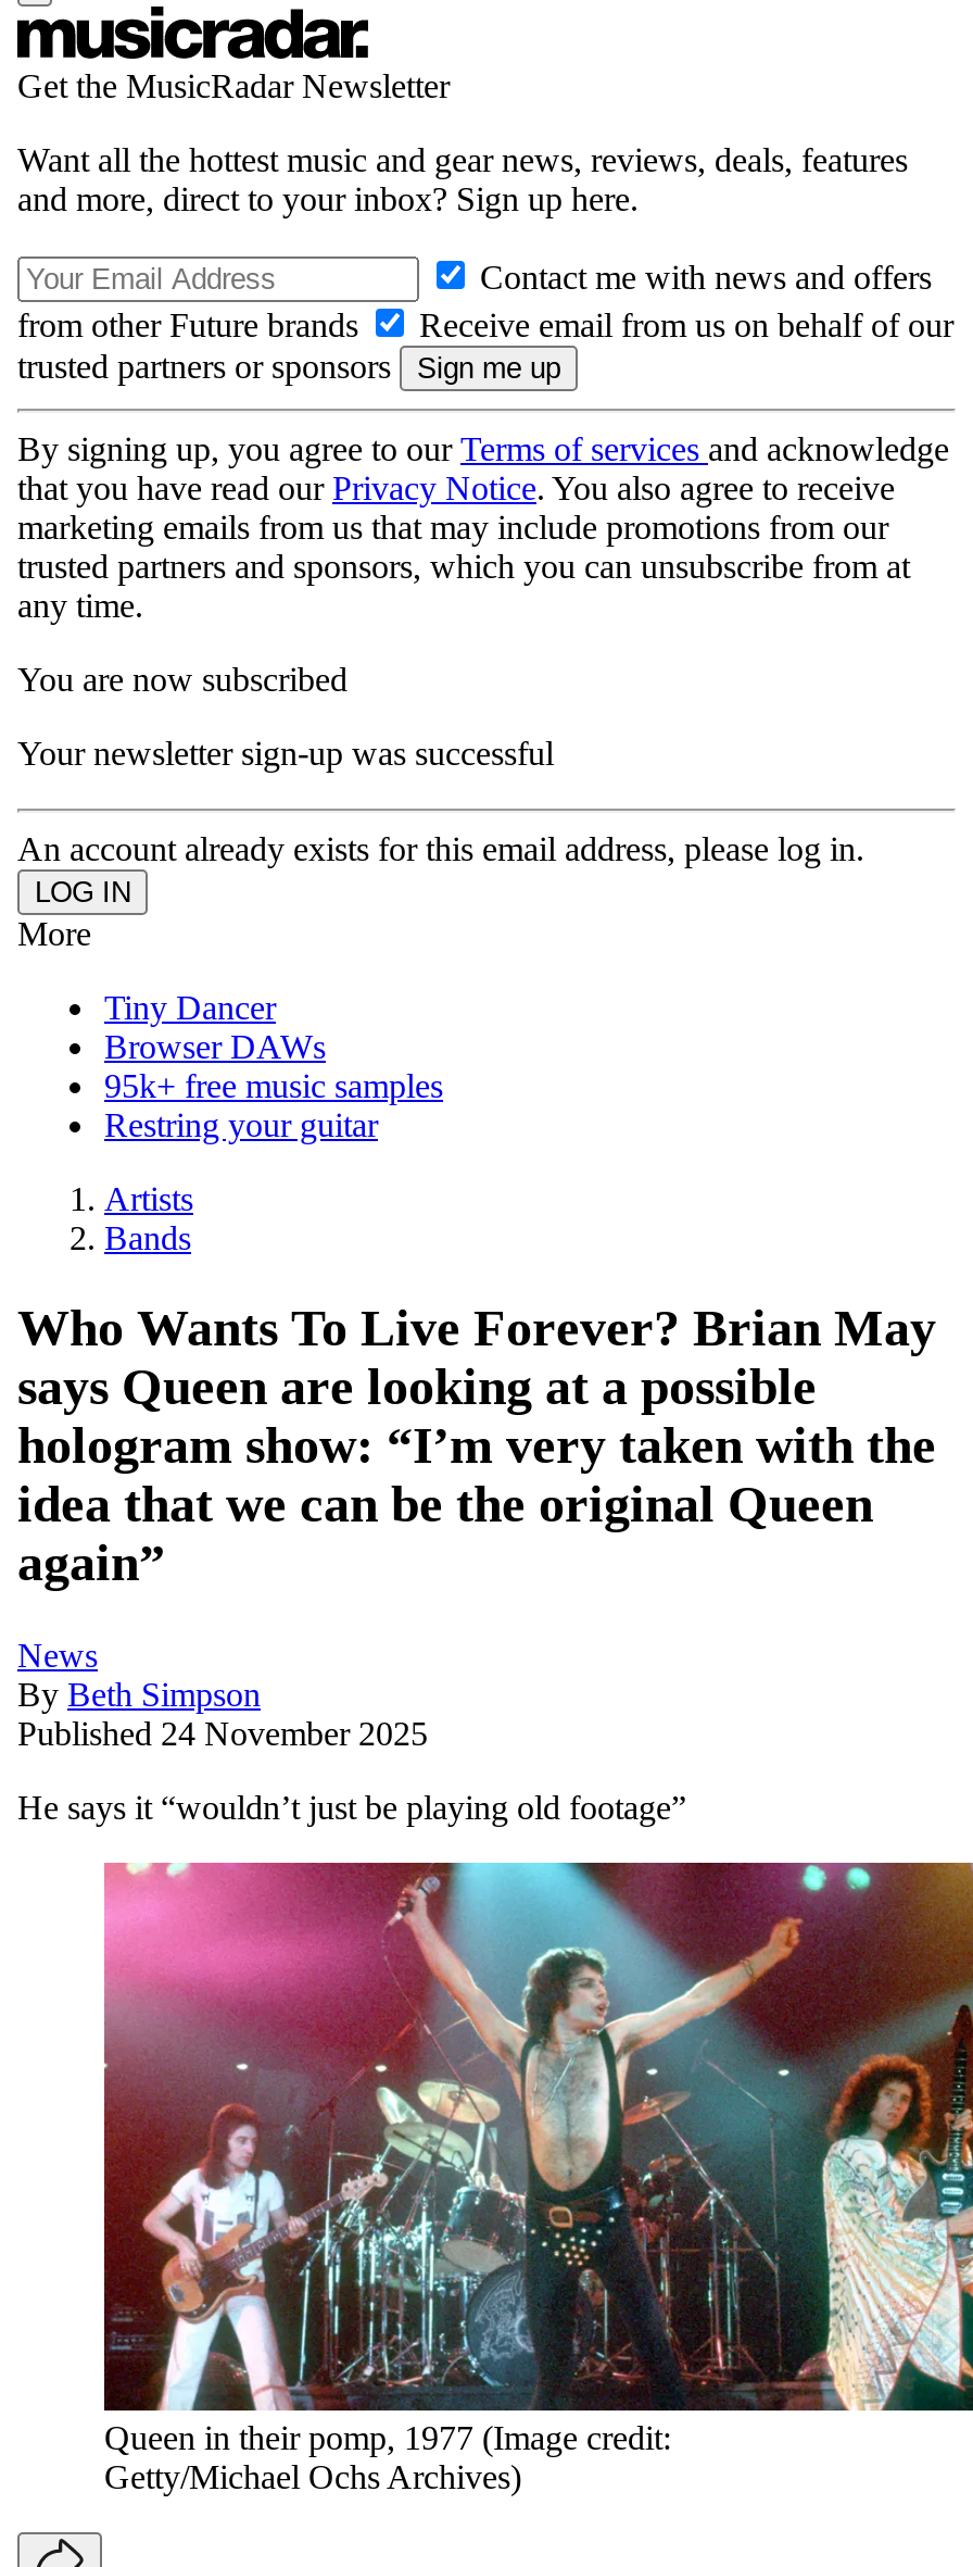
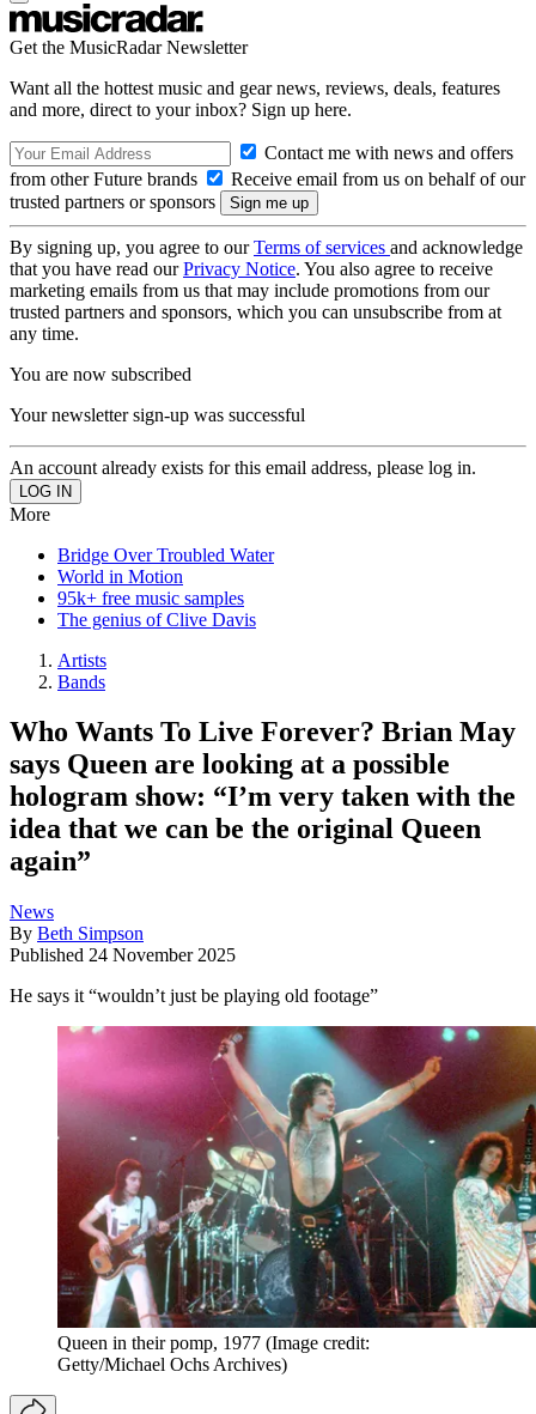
[104,988,326,1064] Tiny Dancer | Browser DAWs -> [57,544,274,586] Bridge Over Troubled Water | World in Motion
[104,1105,378,1142] Restring your guitar -> [57,609,256,629] The genius of Clive Davis

